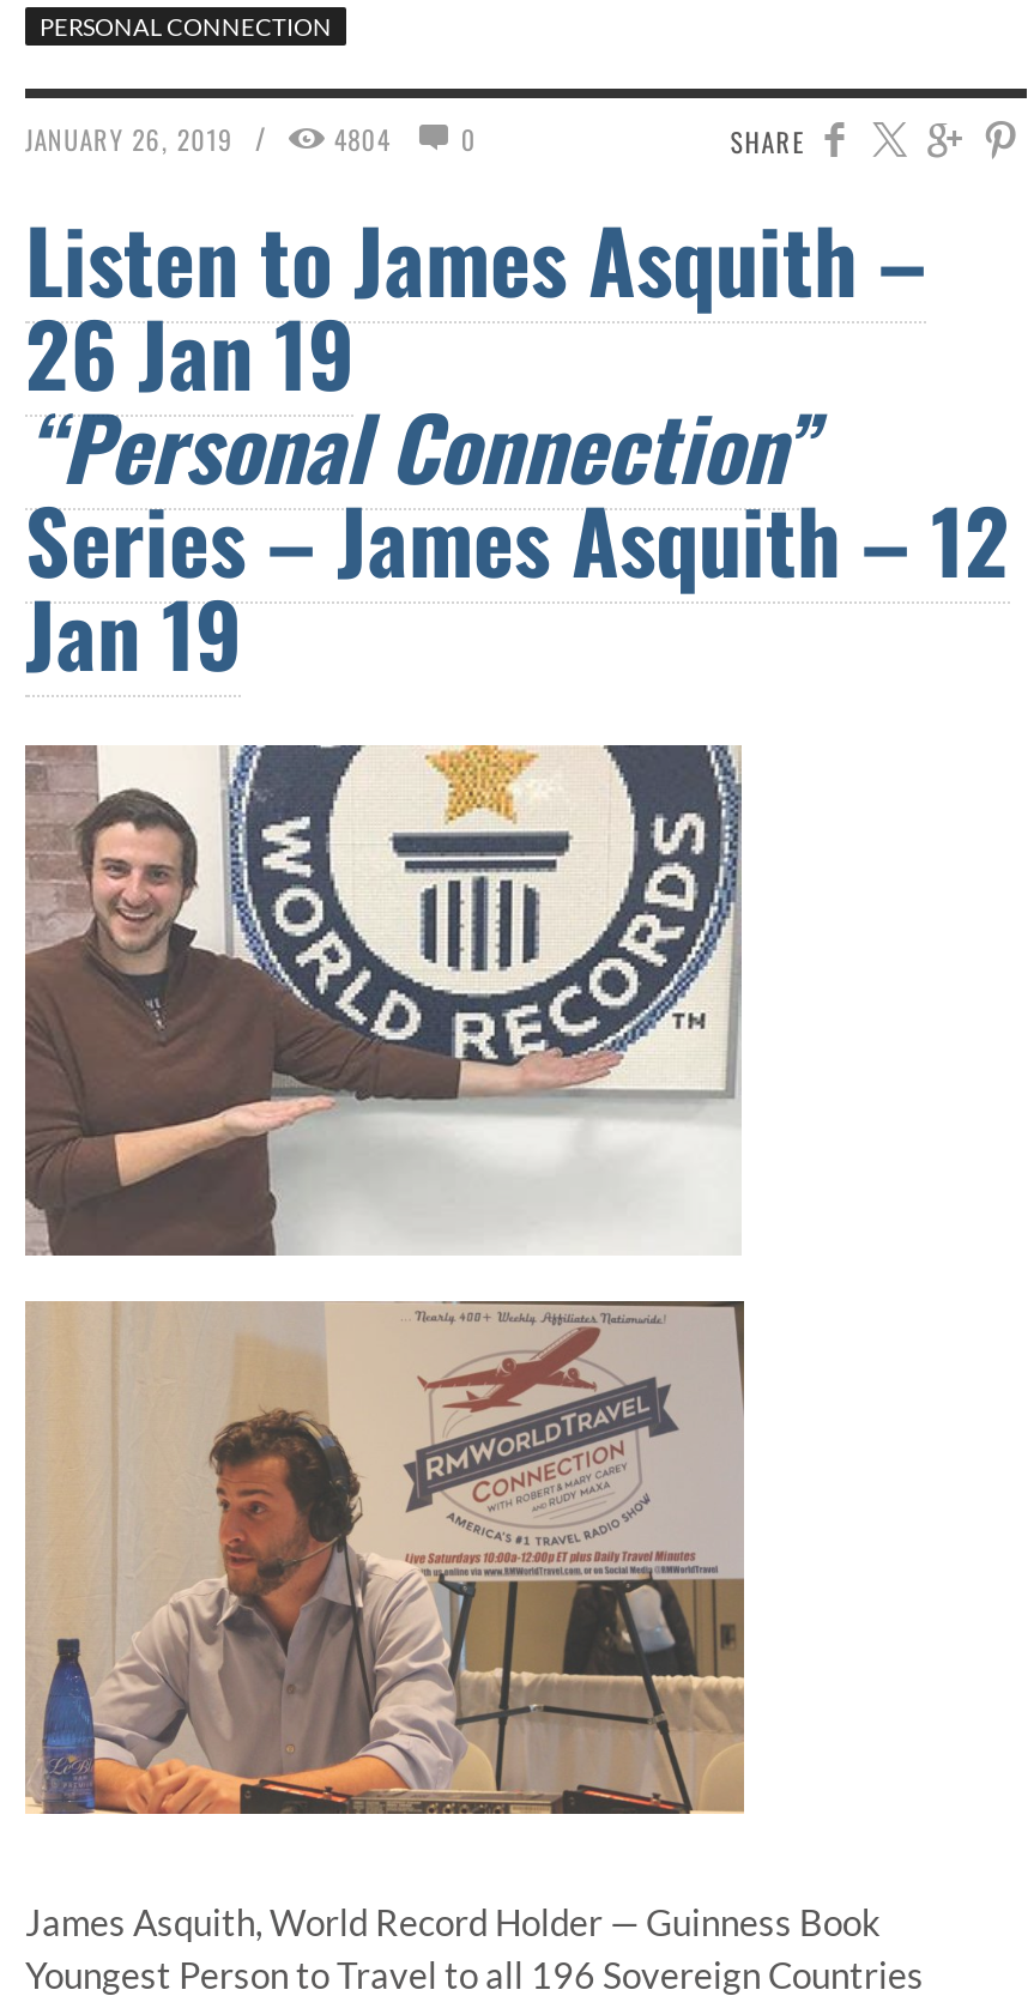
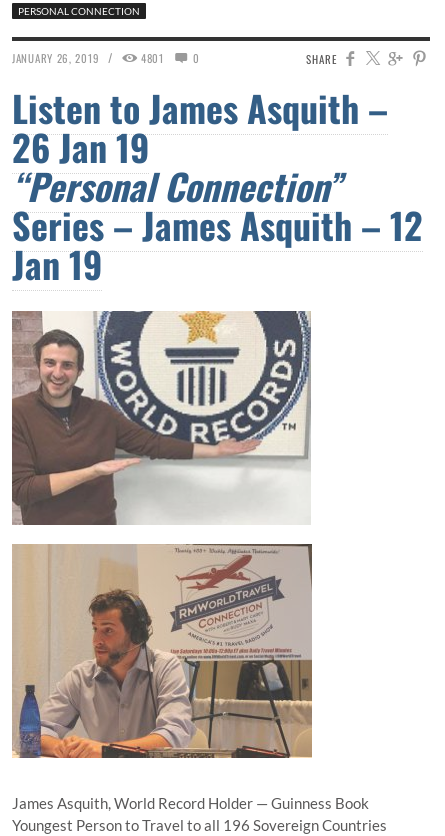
[25,117,477,158] JANUARY 26, 2019 / 4804 0 -> [12,49,199,66] JANUARY 26, 2019 / 4801 0

